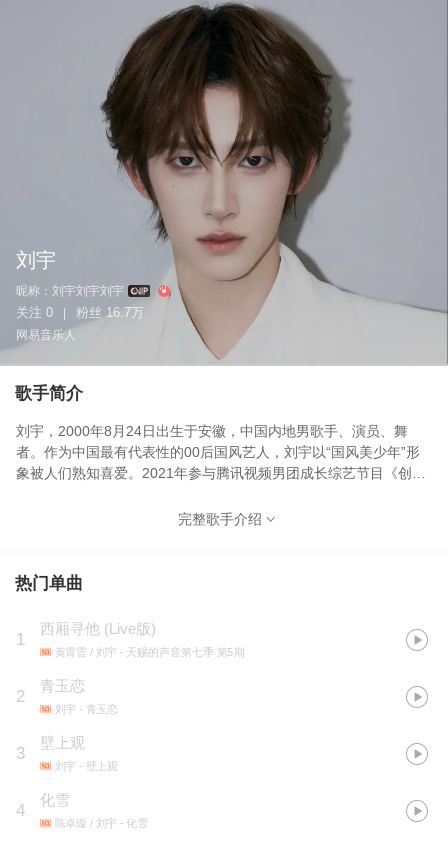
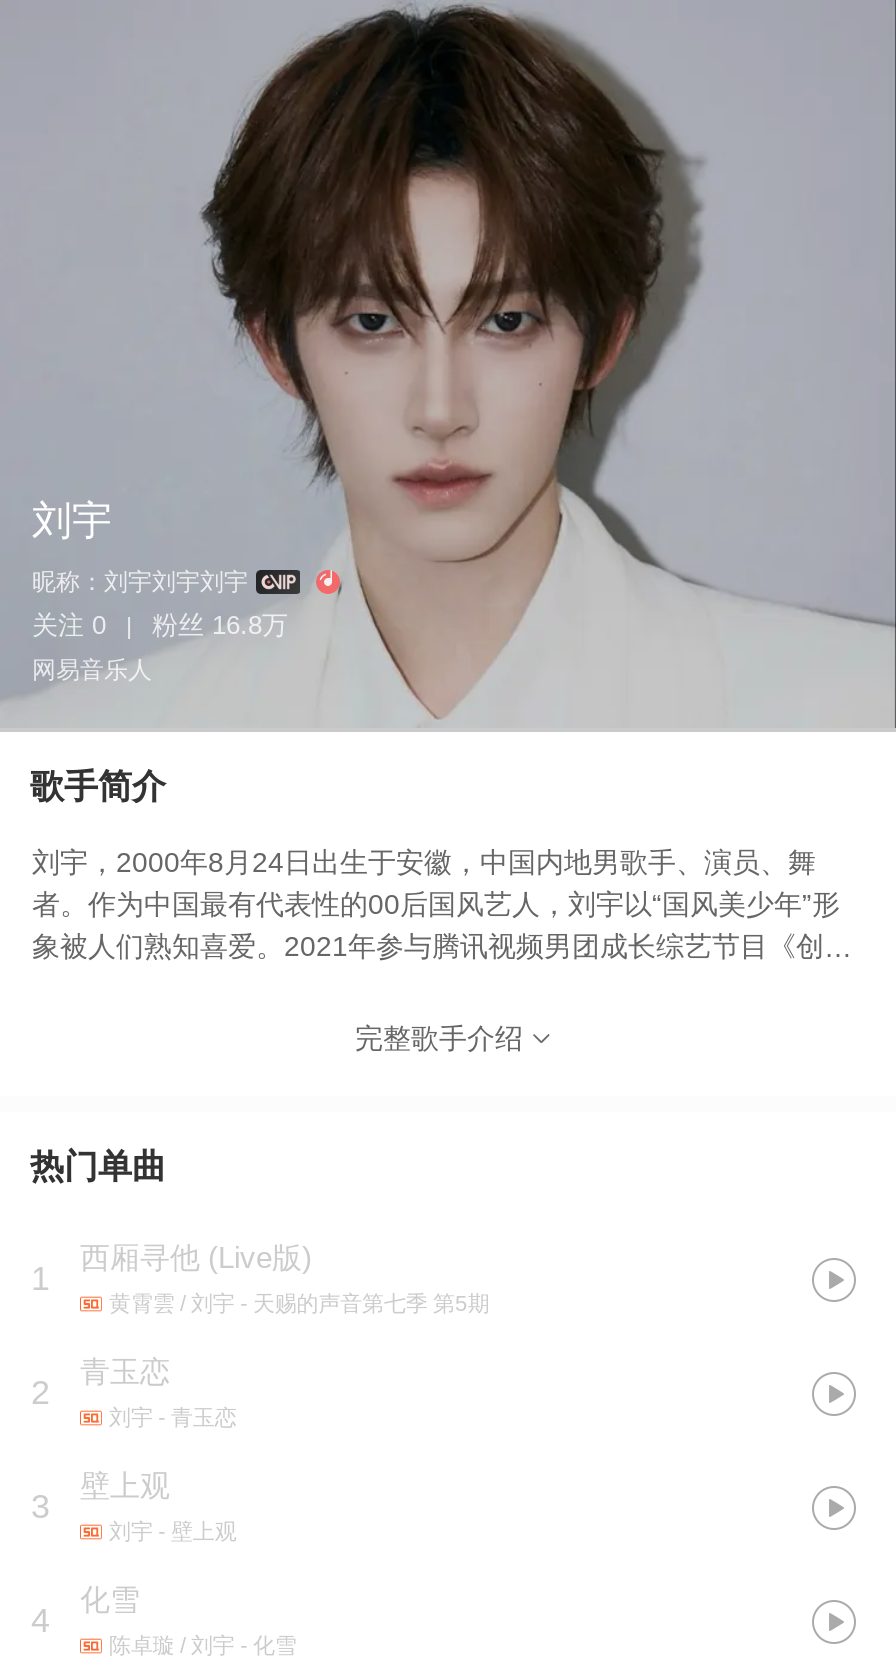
[76,305,144,320] 粉丝 16.7万 -> [152,611,288,641] 粉丝 16.8万

